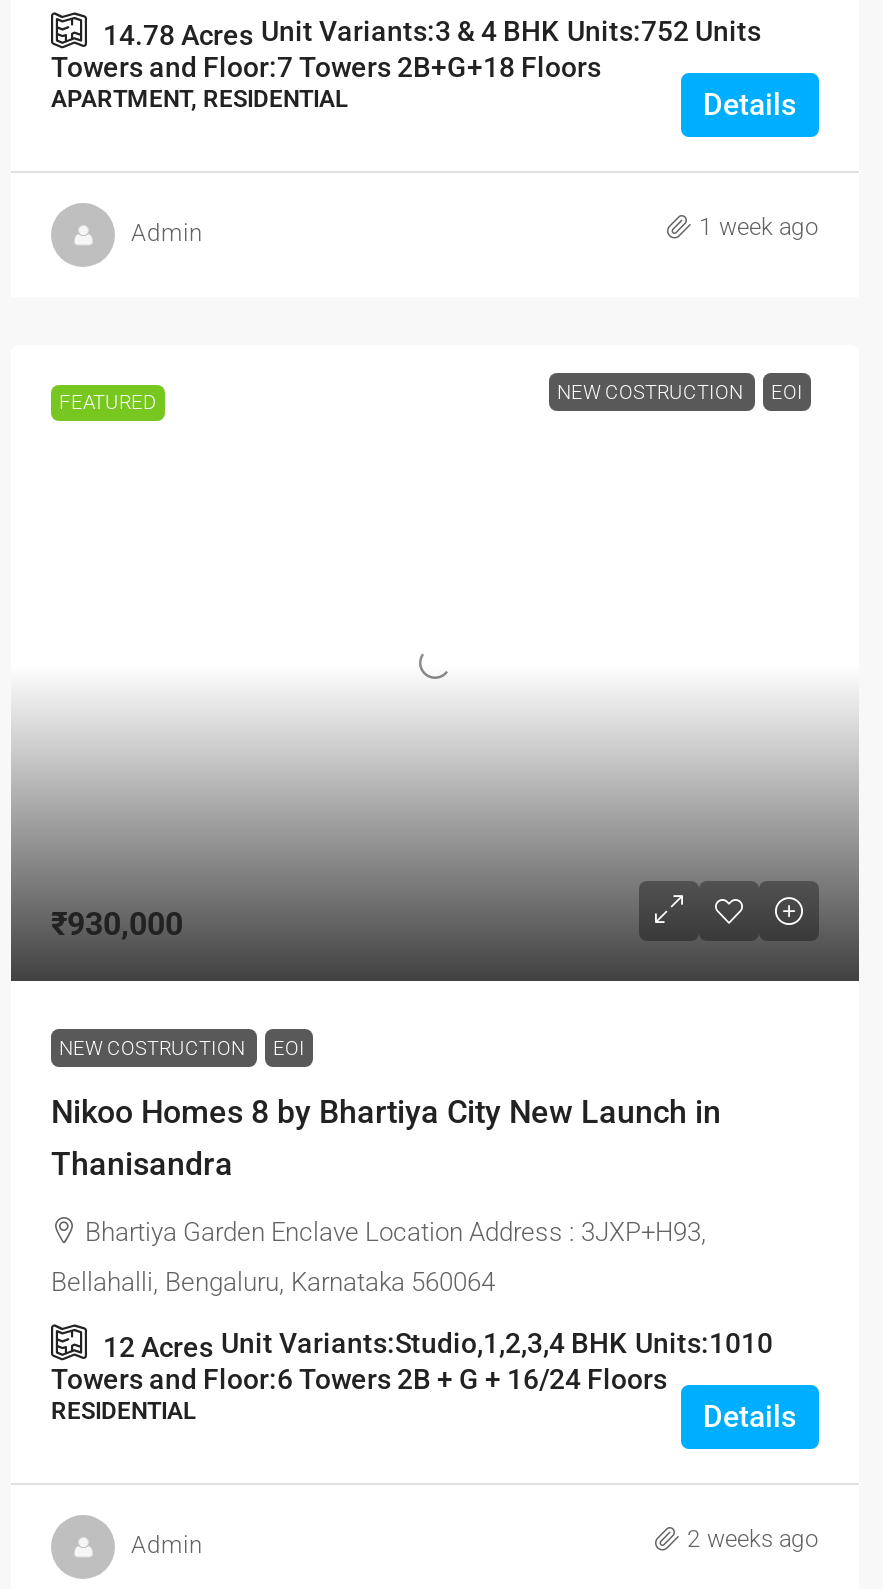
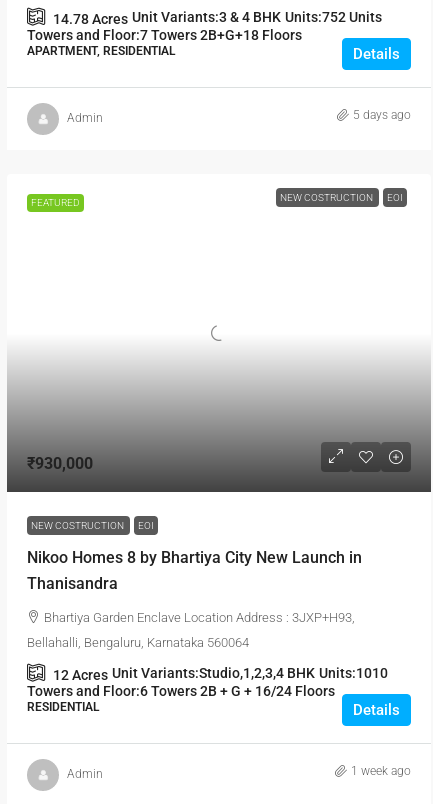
[699,213,819,241] 1 week ago -> [353,108,411,122] 5 days ago
[687,1525,819,1553] 2 weeks ago -> [351,764,411,778] 1 week ago

